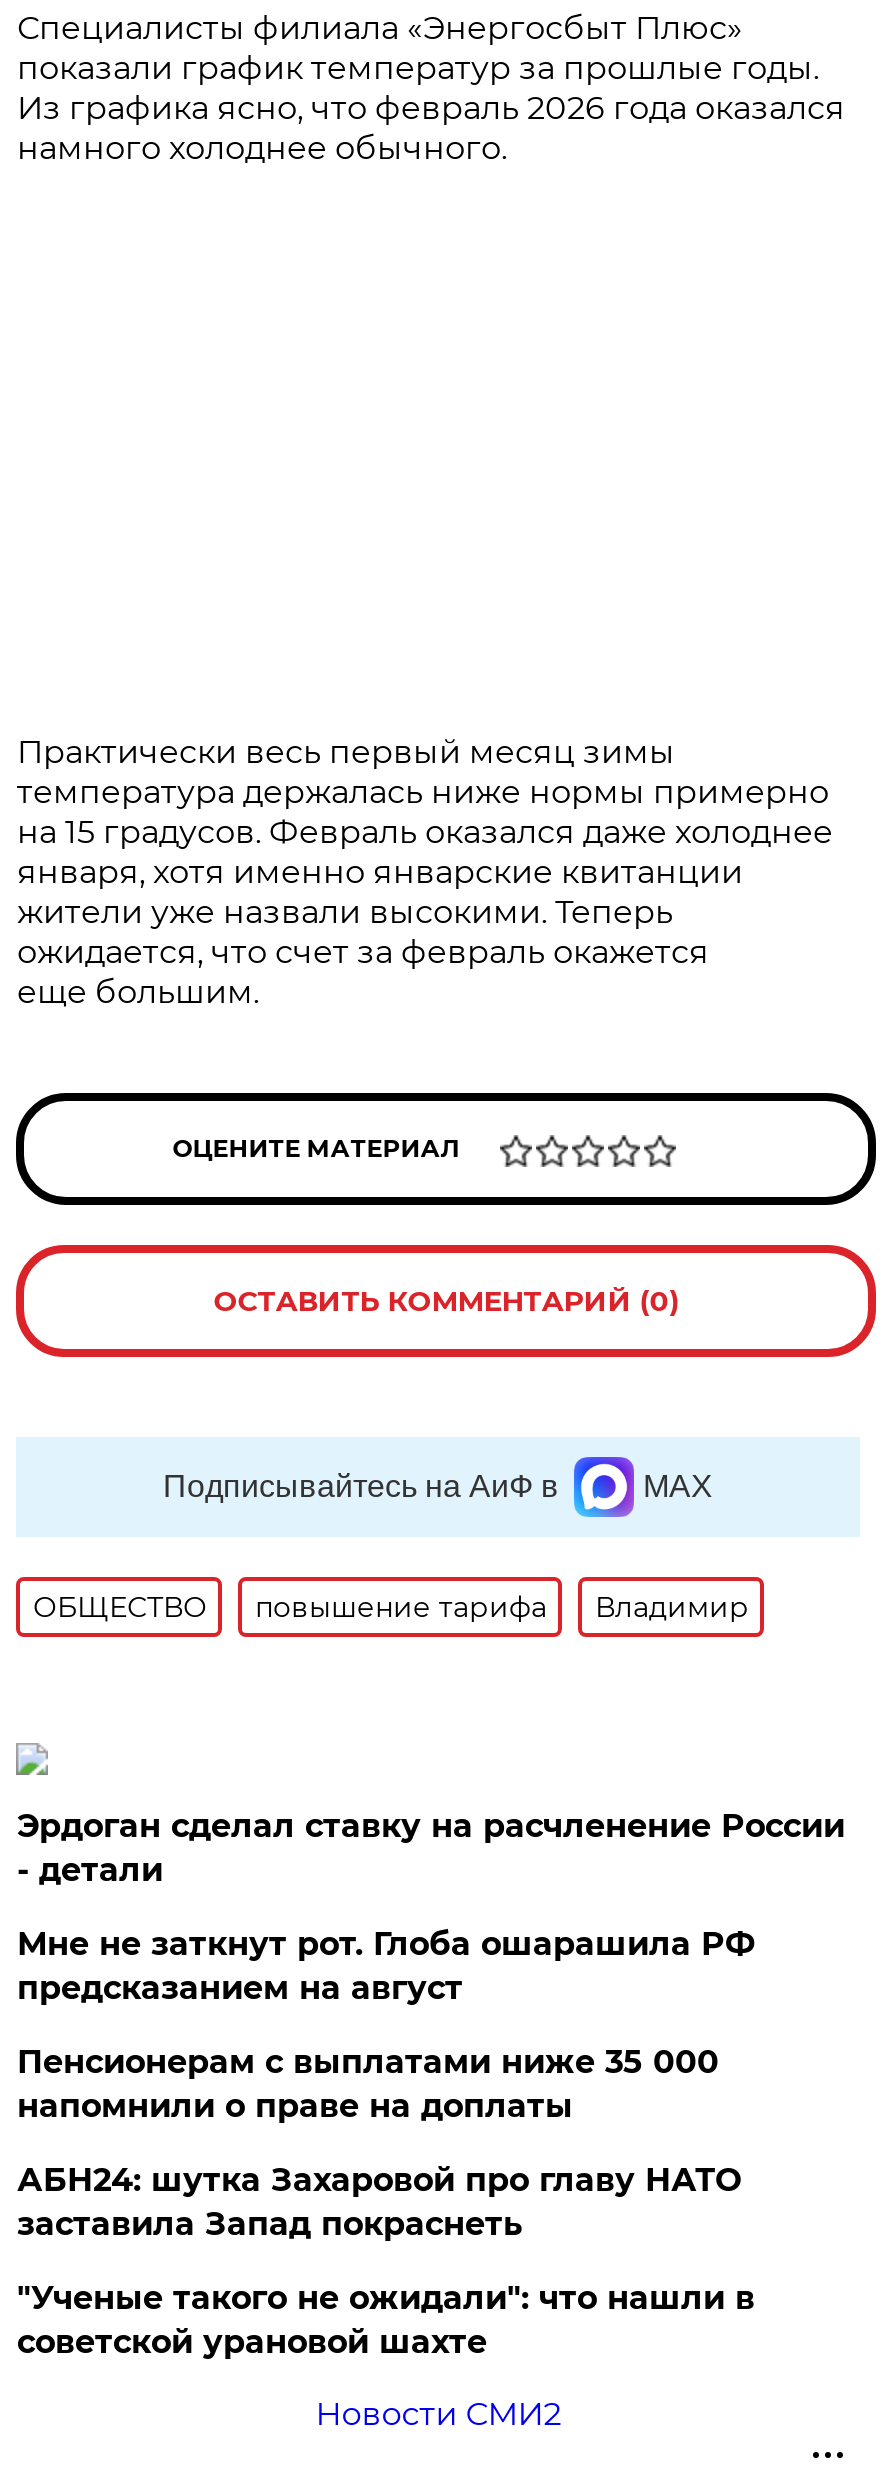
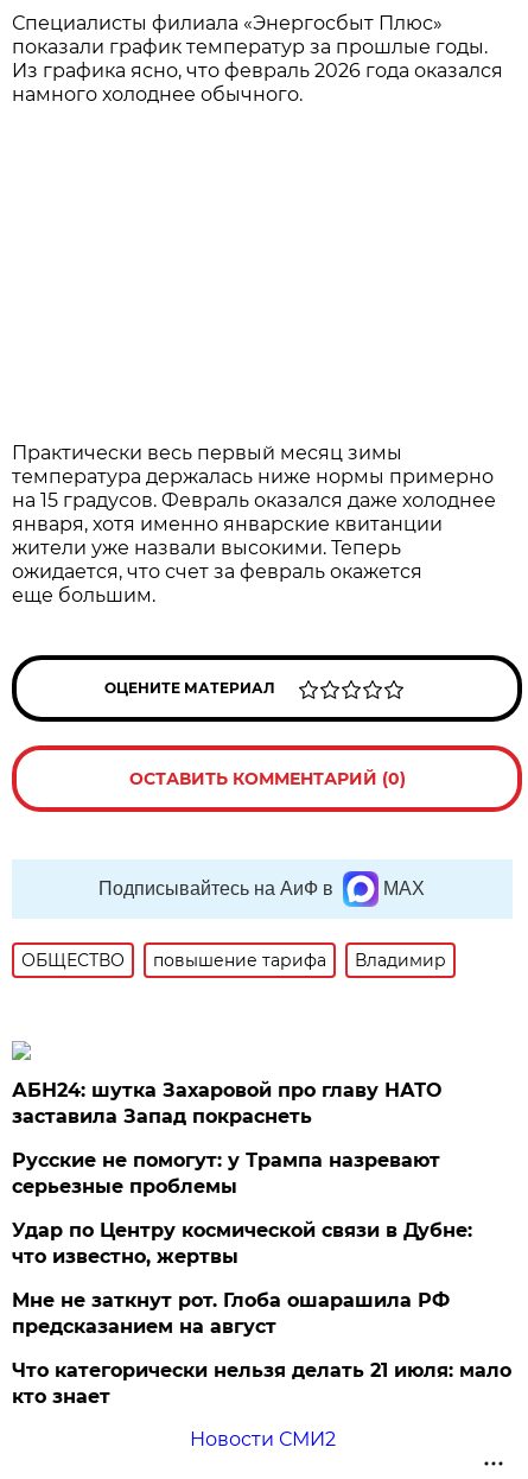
[17,1807,845,2125] Эрдоган сделал ставку на расчленение России | - детали | Пенсионерам с выплатами ниже 35 000 | напомнили о праве на доплаты -> none
moved [17,1925,755,2007] -> [12,1289,450,1338]: Мне не заткнут рот. Глоба ошарашила РФ | предсказанием на август
moved [17,2161,741,2243] -> [12,1079,442,1128]: АБН24: шутка Захаровой про главу НАТО | заставила Запад покраснеть
[17,2279,755,2361] "Ученые такого не ожидали": что нашли в | советской урановой шахте -> [12,1149,512,1408] Русские не помогут: у Трампа назревают | серьезные проблемы | Удар по Центру космической связи в Дубне: | что известно, жертвы | Что категорически нельзя делать 21 июля: мало | кто знает

